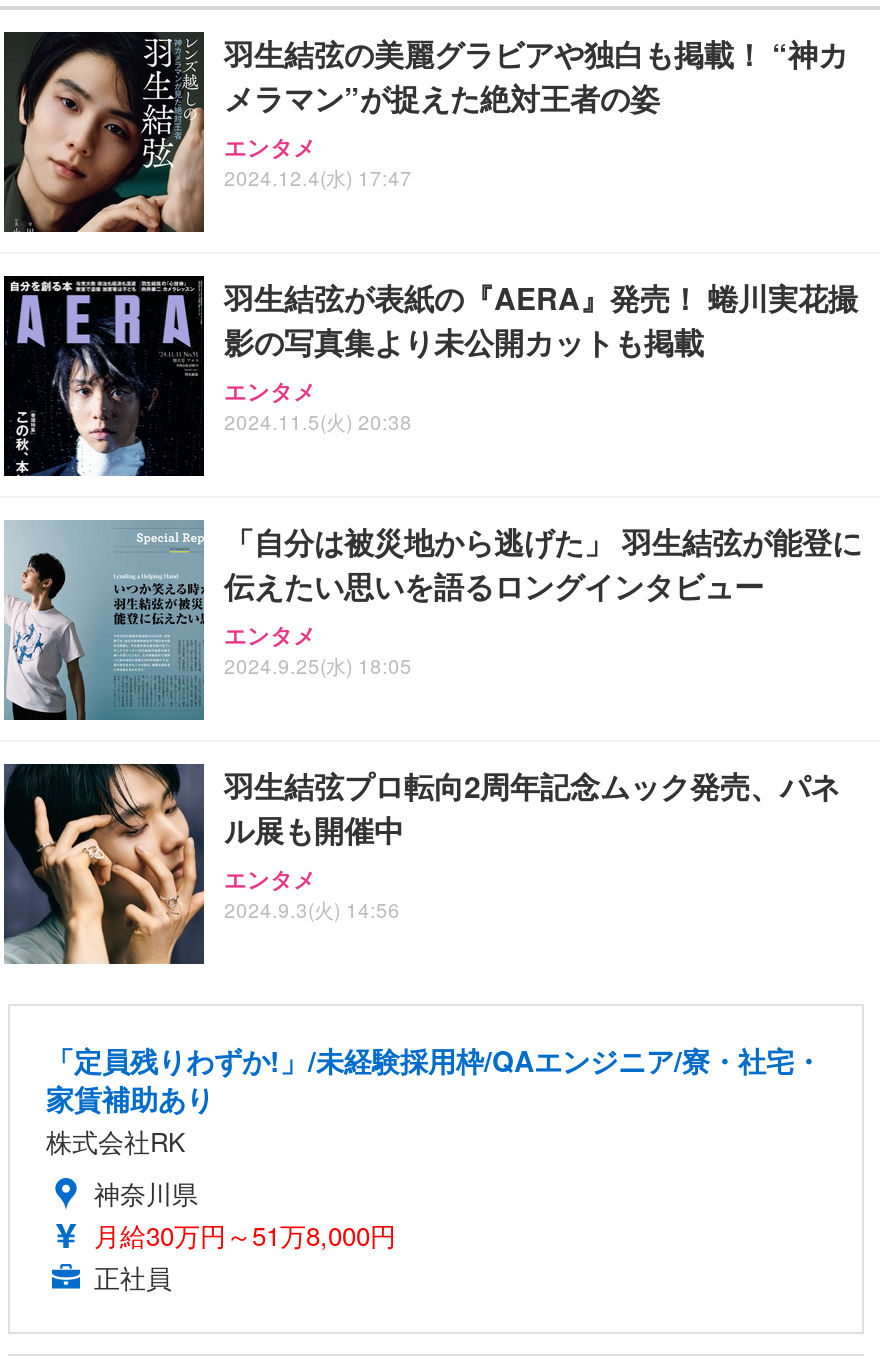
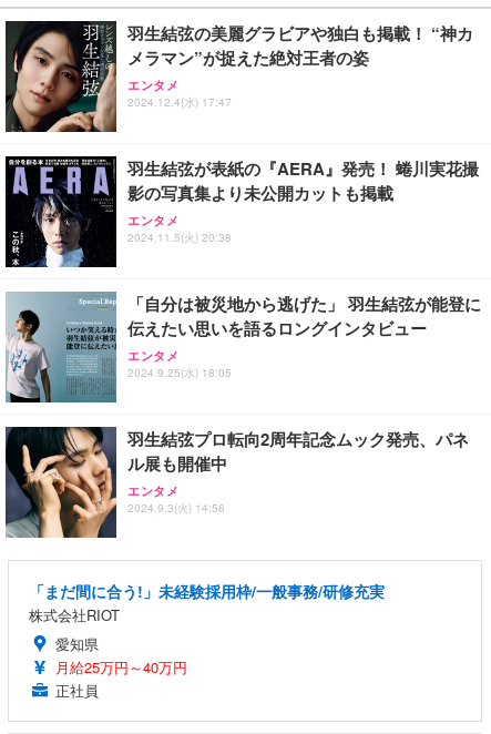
[46,1040,822,1254] 「定員残りわずか!」/未経験採用枠/QAエンジニア/寮・社宅・ | 家賃補助あり | 株式会社RK | 神奈川県 | 月給30万円～51万8,000円 -> [29,580,385,677] 「まだ間に合う!」未経験採用枠/一般事務/研修充実 | 株式会社RIOT | 愛知県 | 月給25万円～40万円

